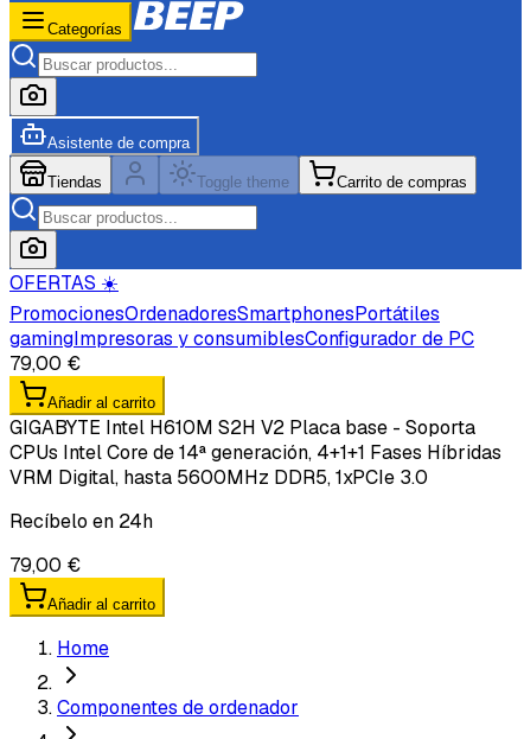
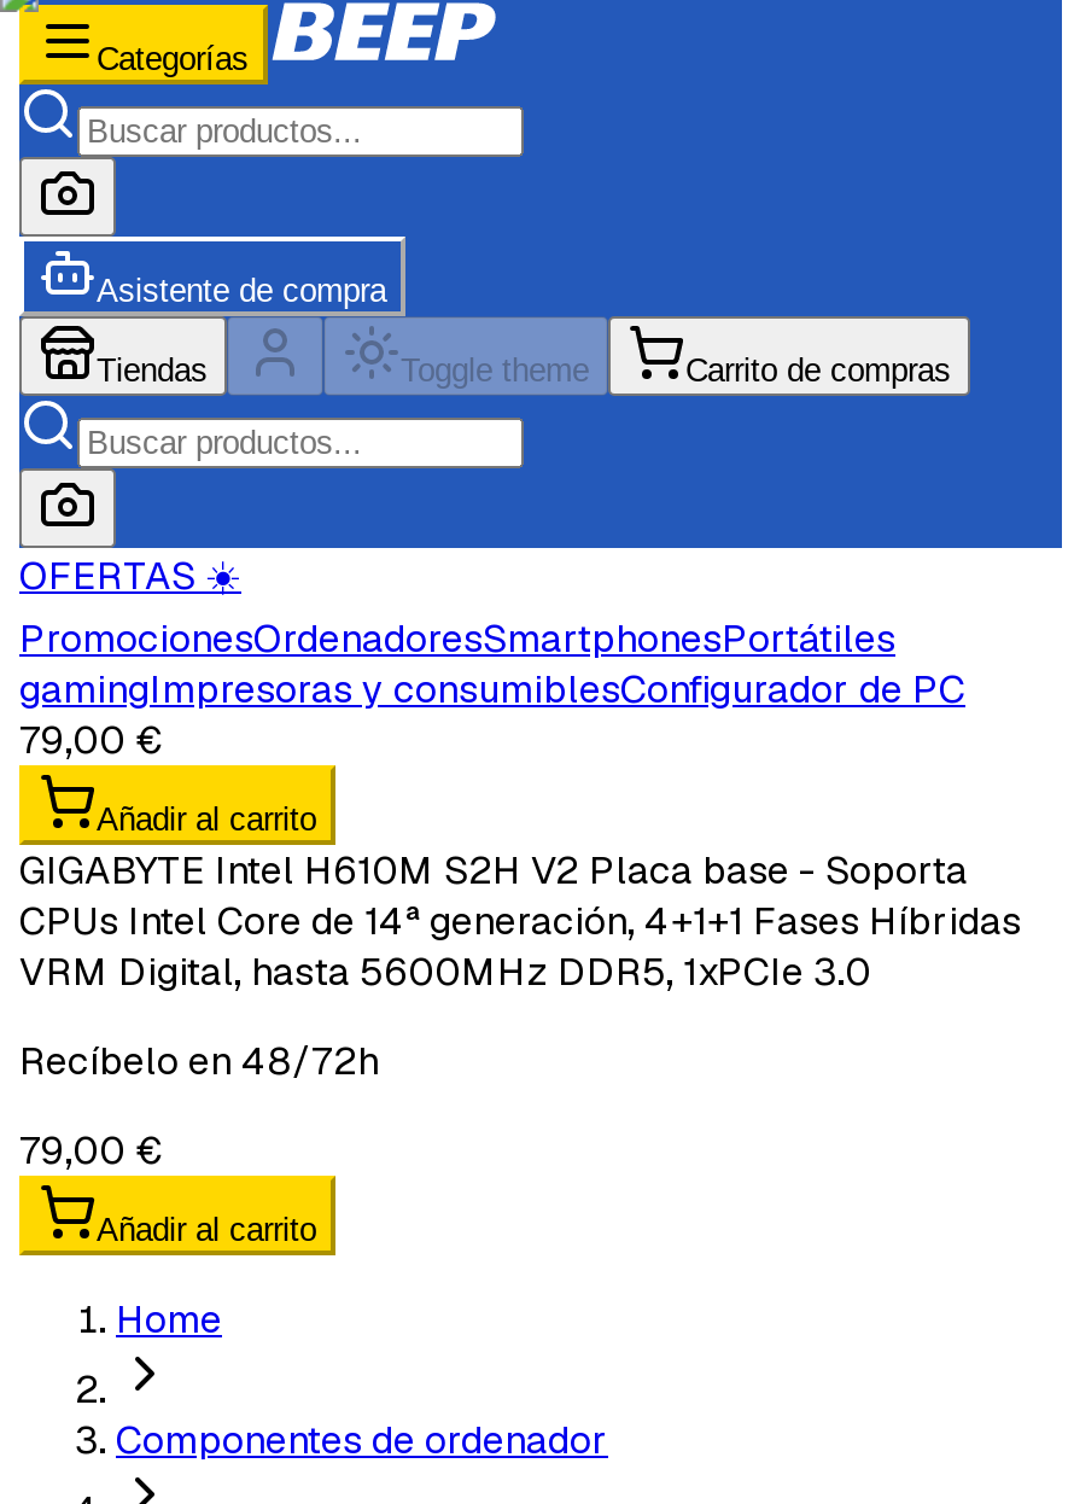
[9,509,153,534] Recíbelo en 24h -> [19,1036,379,1086] Recíbelo en 48/72h

